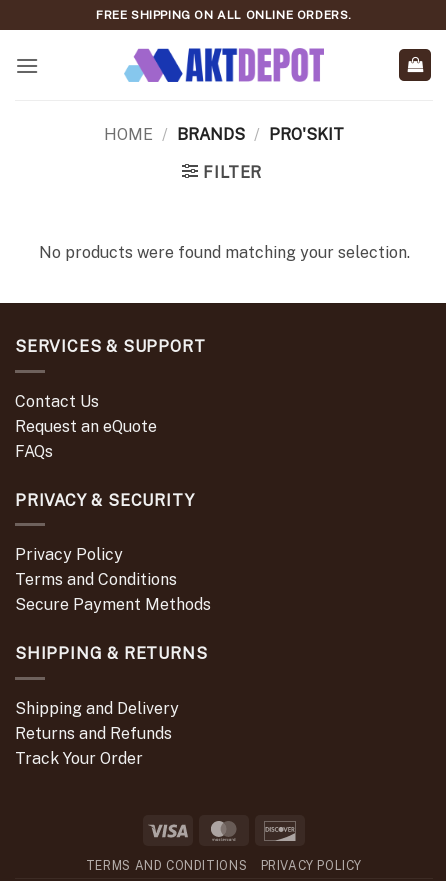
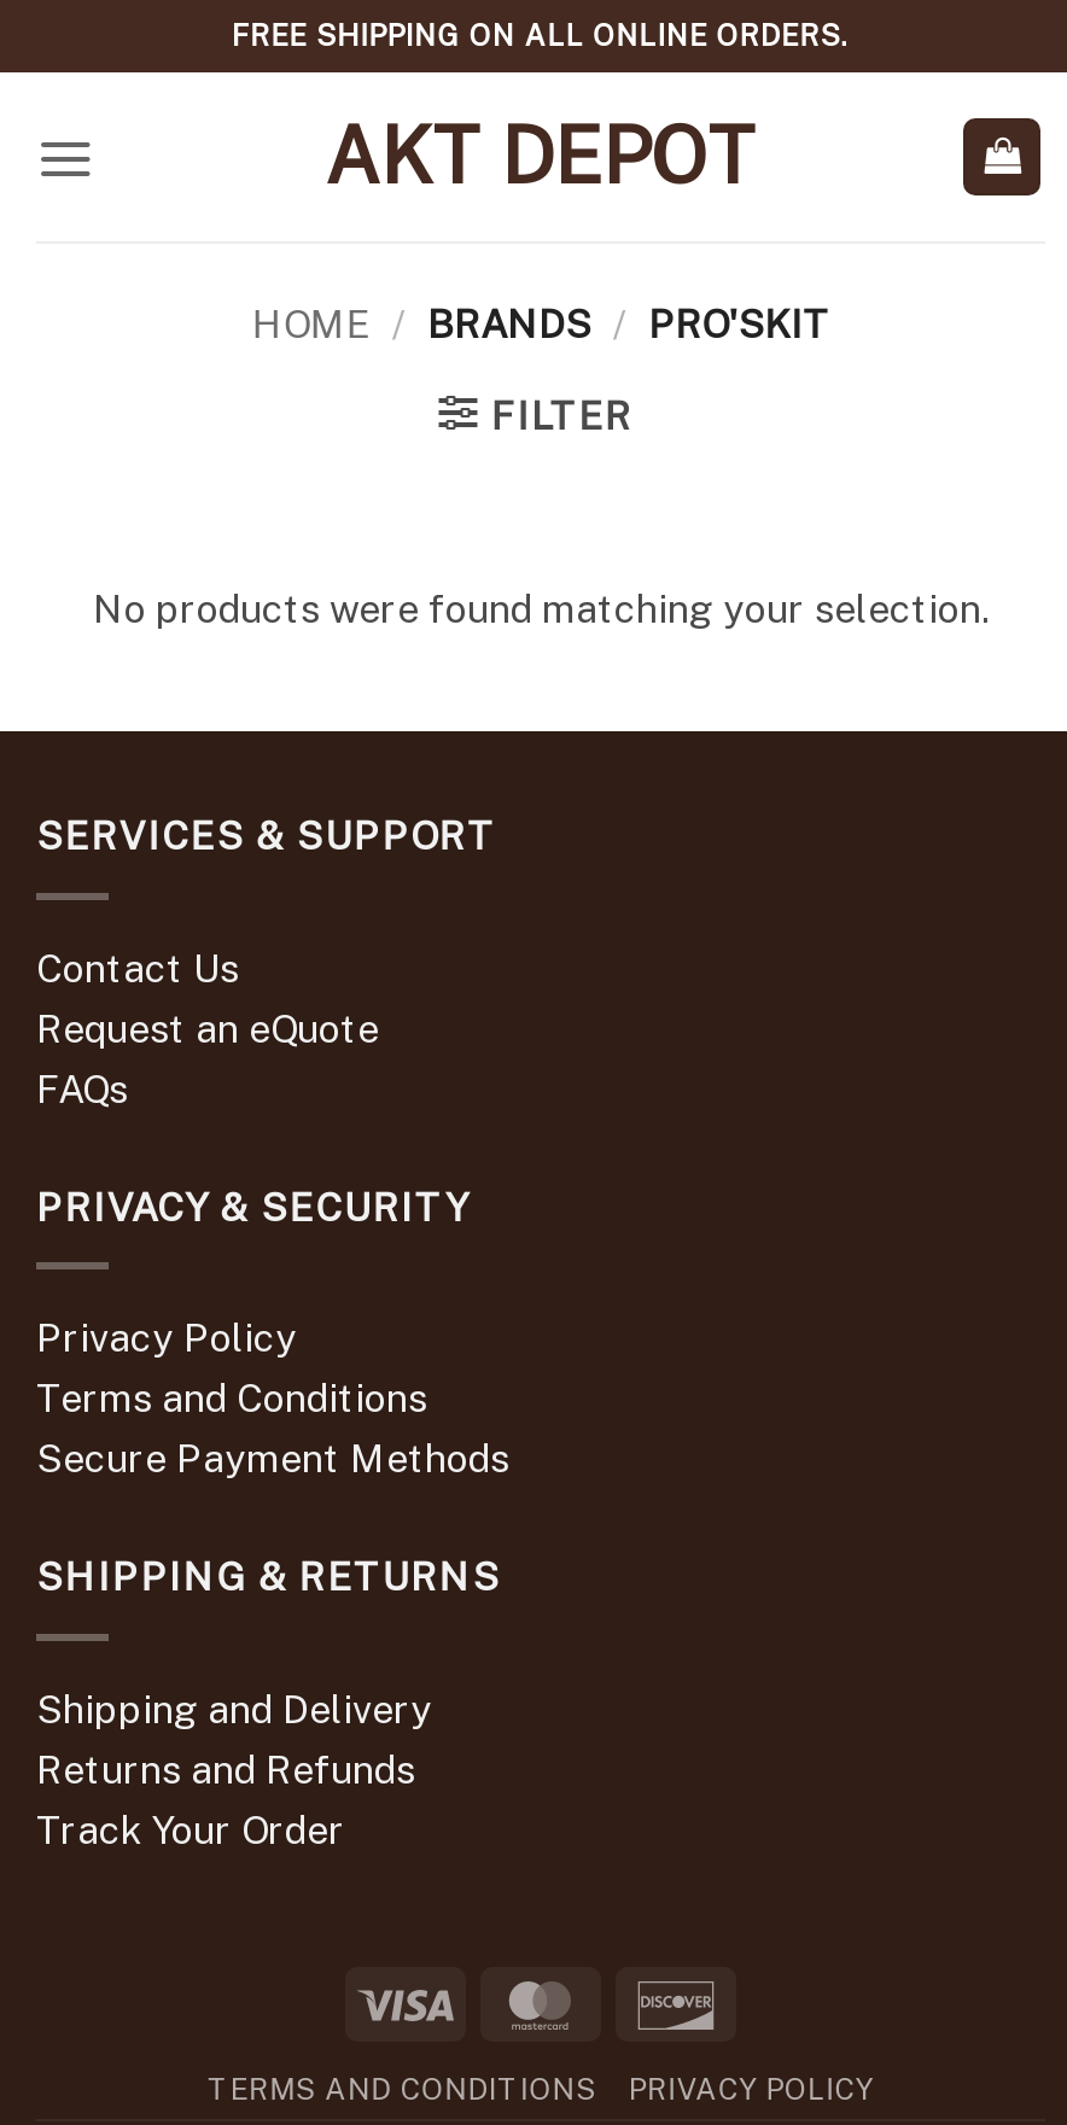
none -> [325,111,757,200] AKT DEPOT

